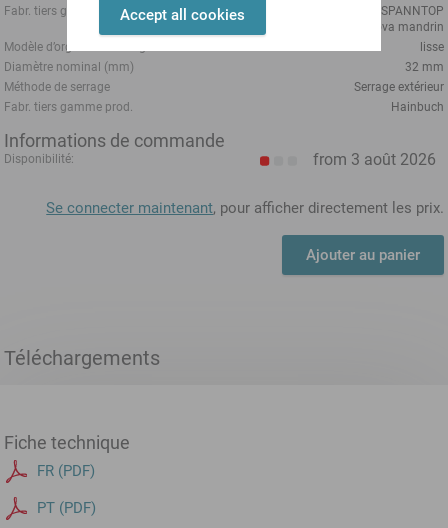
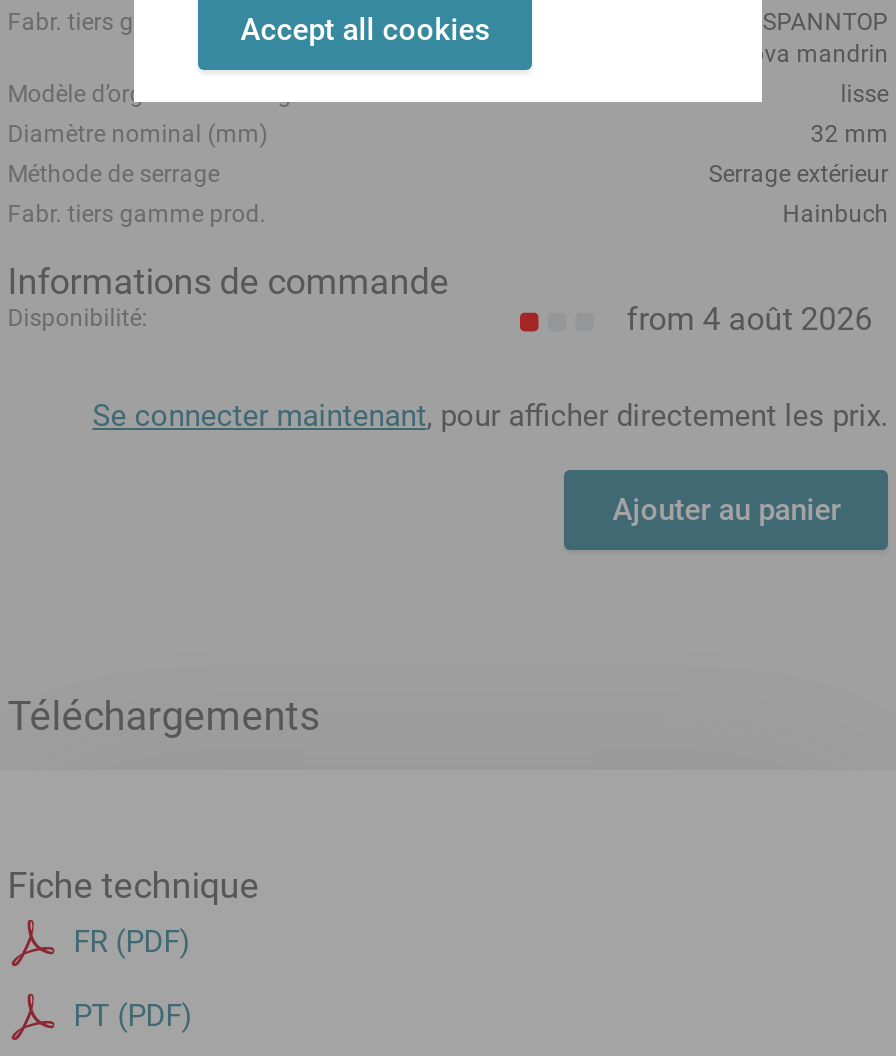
[313,150,436,169] from 3 août 2026 -> [626,300,872,338] from 4 août 2026

